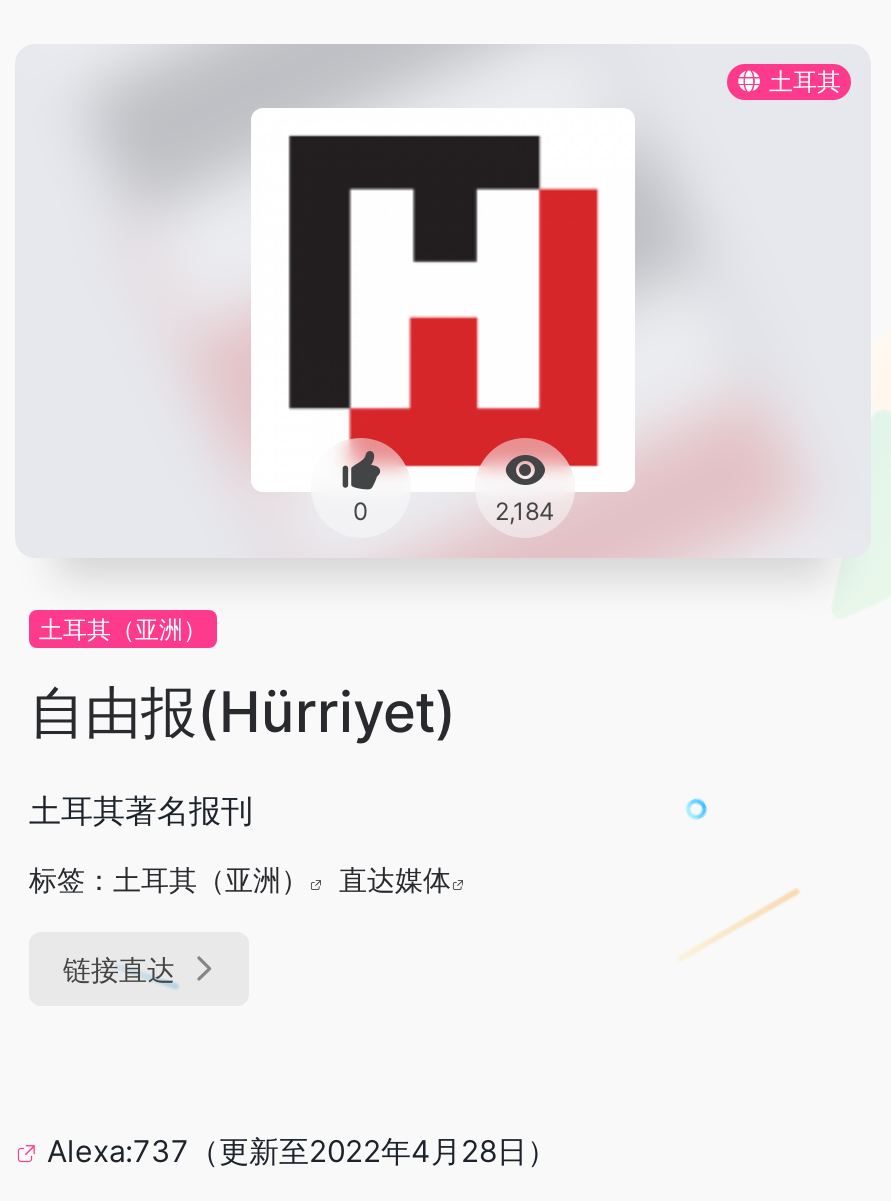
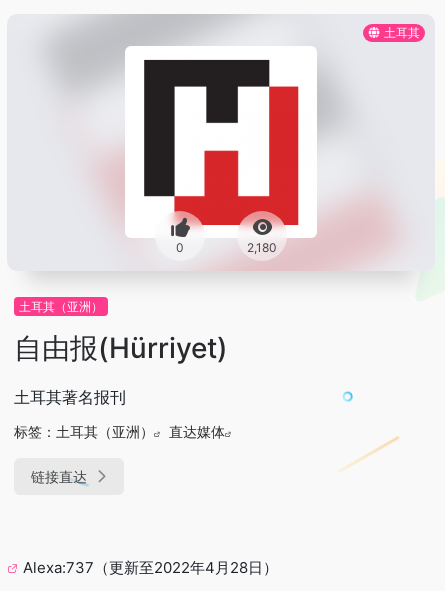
[495,497,555,527] 2,184 -> [247,240,277,255] 2,180

